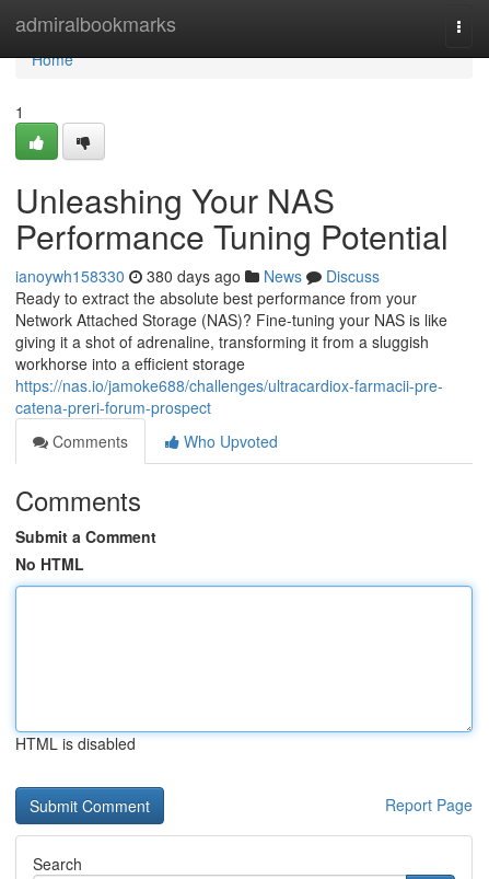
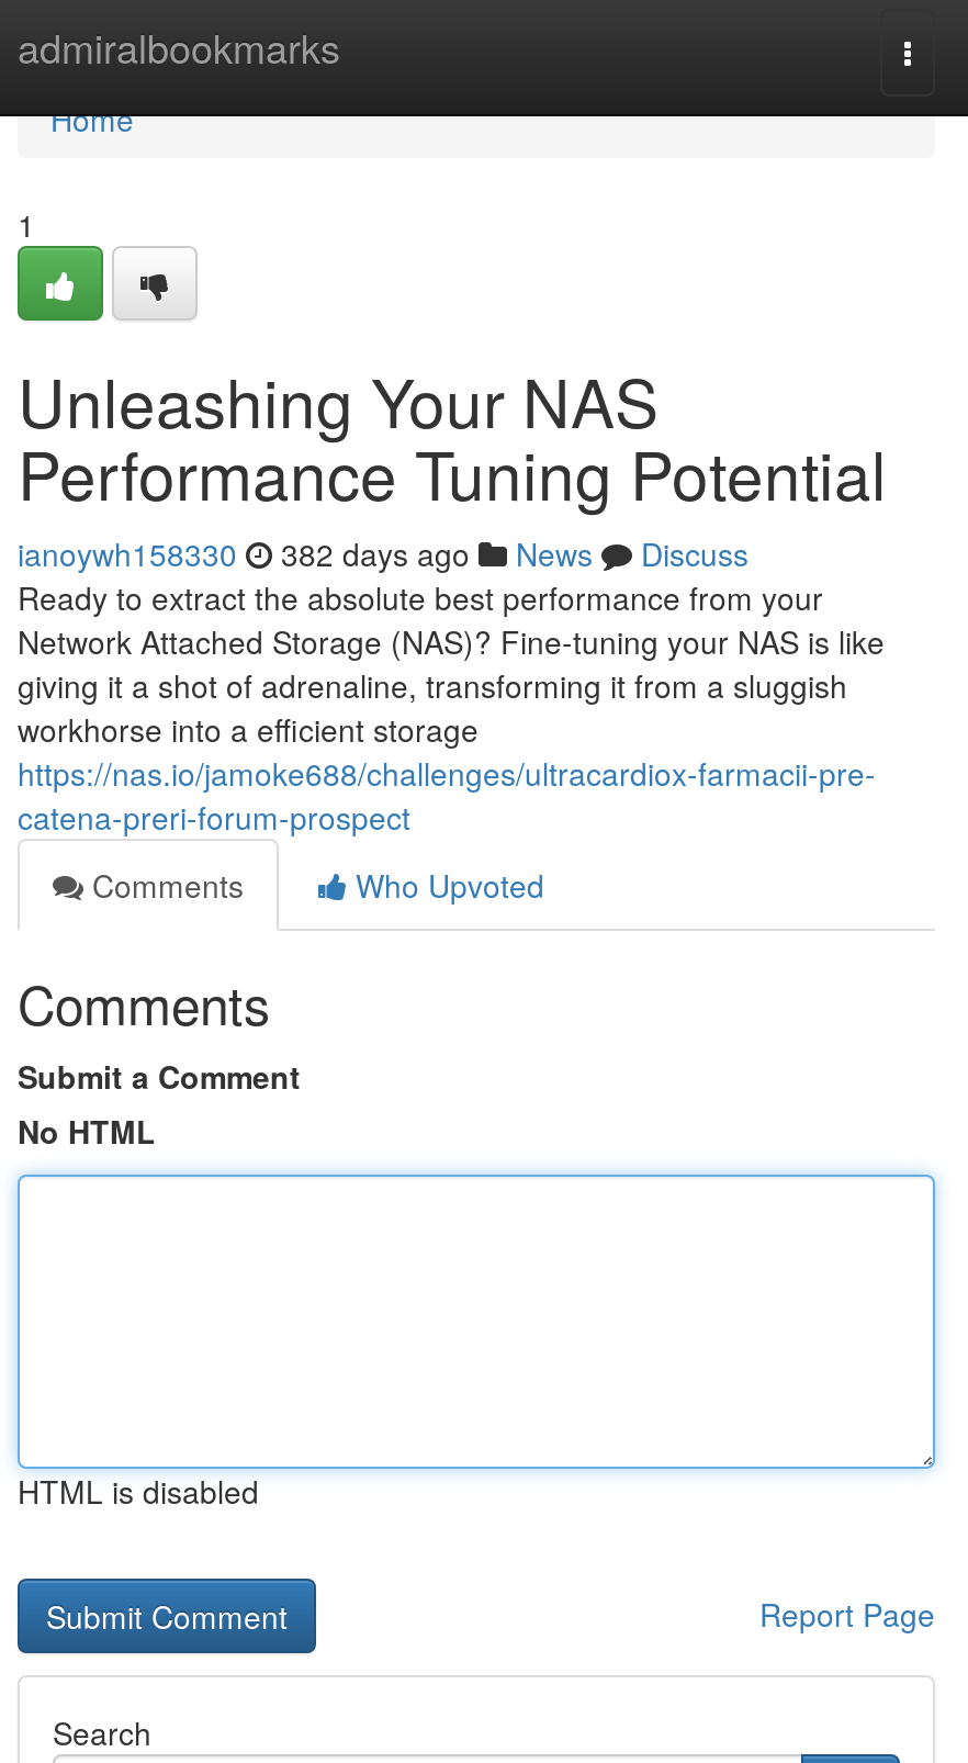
[15,265,380,287] ianoywh158330 380 days ago News Discuss -> [18,531,748,575] ianoywh158330 382 days ago News Discuss

